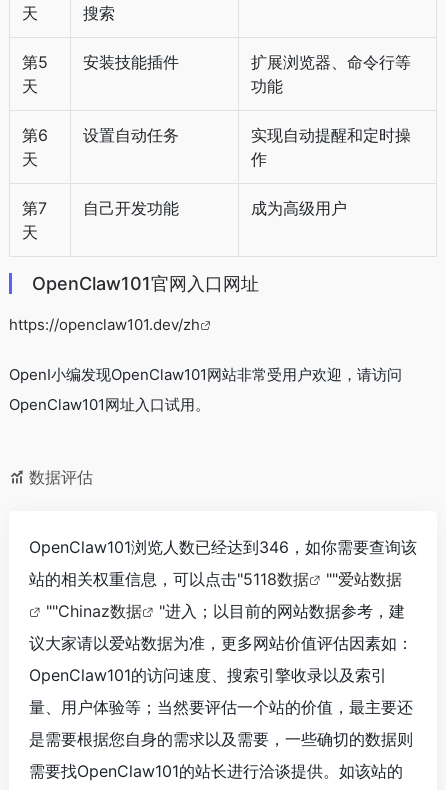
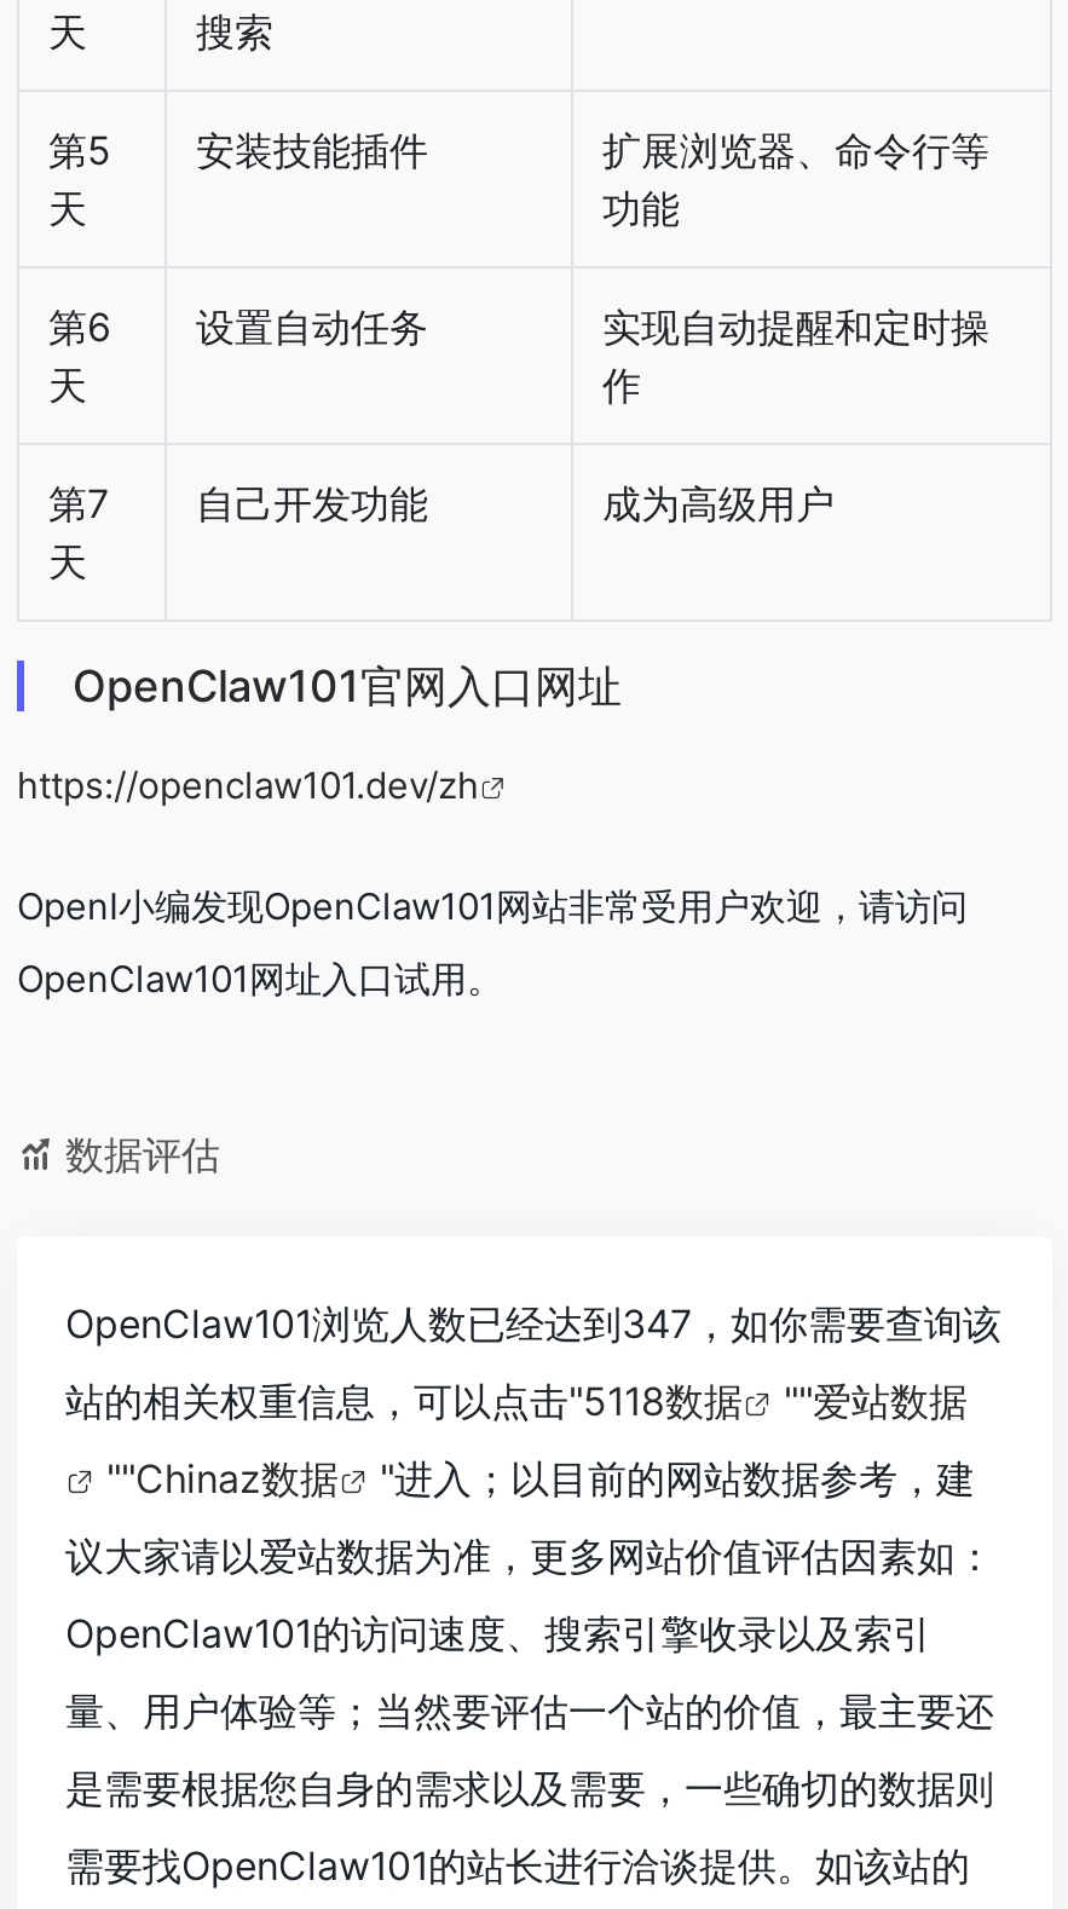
[29,537,417,557] OpenClaw101浏览人数已经达到346，如你需要查询该 -> [65,1300,1001,1348] OpenClaw101浏览人数已经达到347，如你需要查询该

